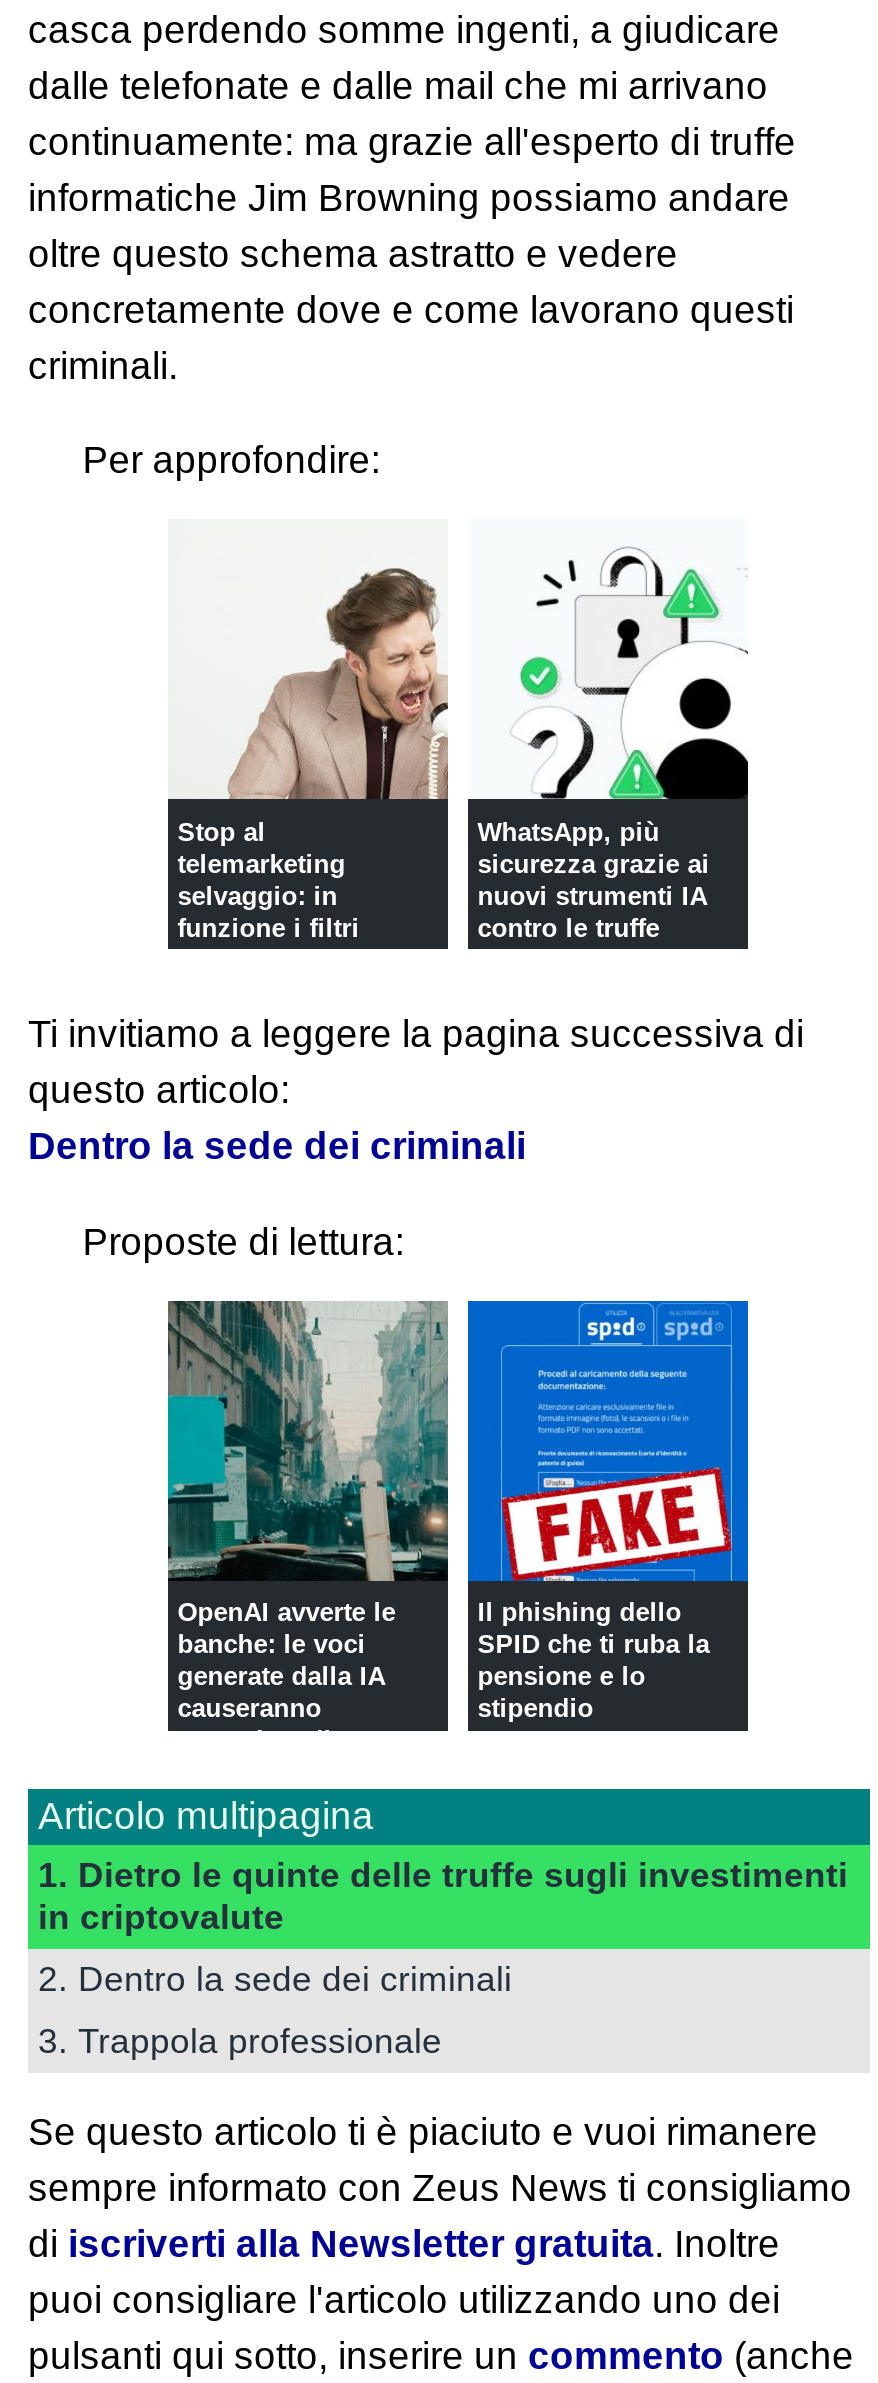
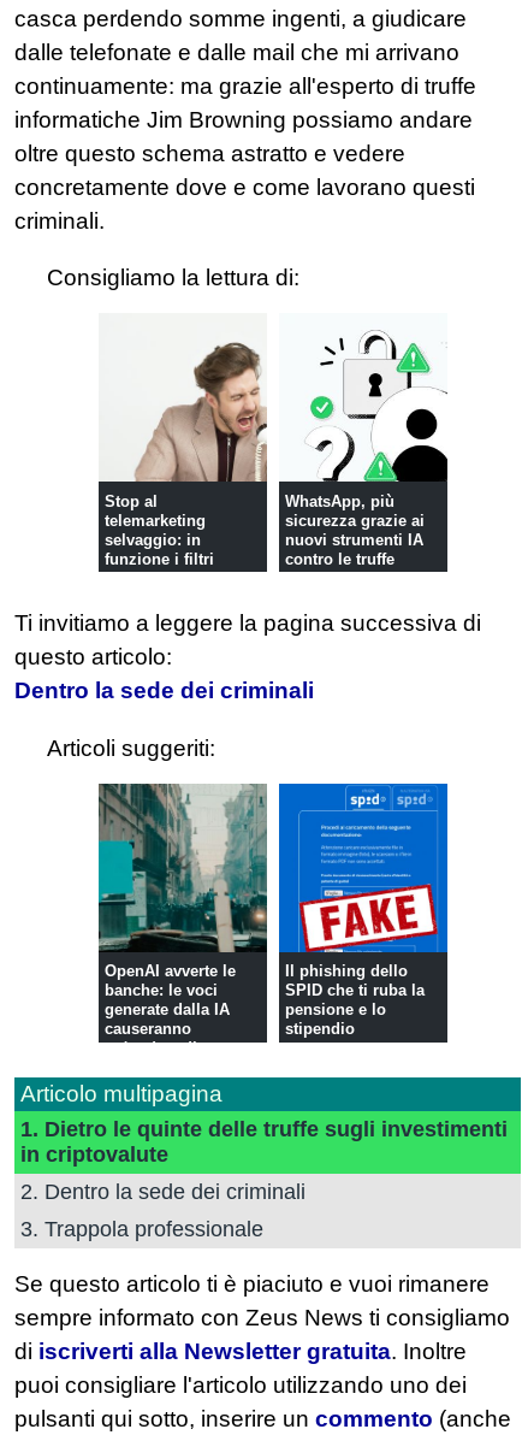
[82,440,380,482] Per approfondire: -> [47,265,300,290] Consigliamo la lettura di:
[82,1220,404,1262] Proposte di lettura: -> [47,735,216,760] Articoli suggeriti:

